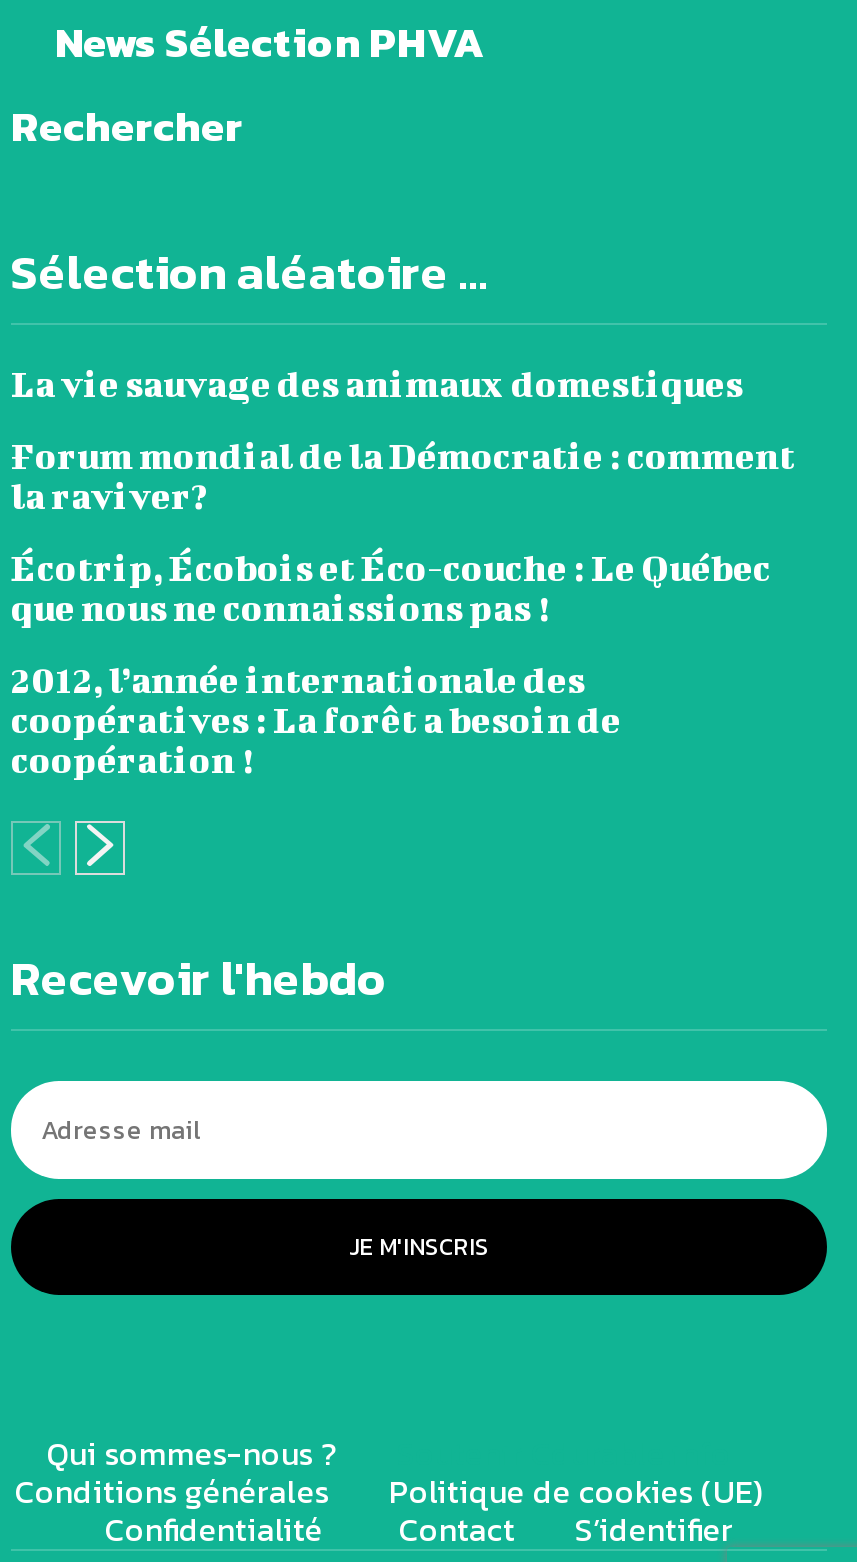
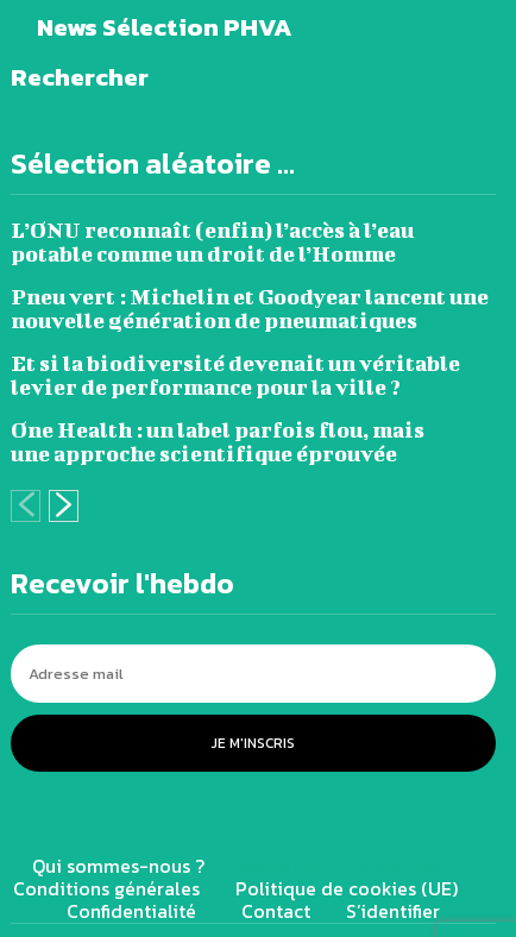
[11,363,743,405] La vie sauvage des animaux domestiques -> [11,218,414,266] L’ONU reconnaît (enfin) l’accès à l’eau | potable comme un droit de l’Homme
[11,435,795,517] Forum mondial de la Démocratie : comment | la raviver? -> [11,284,489,333] Pneu vert : Michelin et Goodyear lancent une | nouvelle génération de pneumatiques
[11,547,771,629] Écotrip, Écobois et Éco-couche : Le Québec | que nous ne connaissions pas ! -> [11,351,460,400] Et si la biodiversité devenait un véritable | levier de performance pour la ville ?
[11,659,621,781] 2012, l’année internationale des | coopératives : La forêt a besoin de | coopération ! -> [11,417,424,466] One Health : un label parfois flou, mais | une approche scientifique éprouvée

